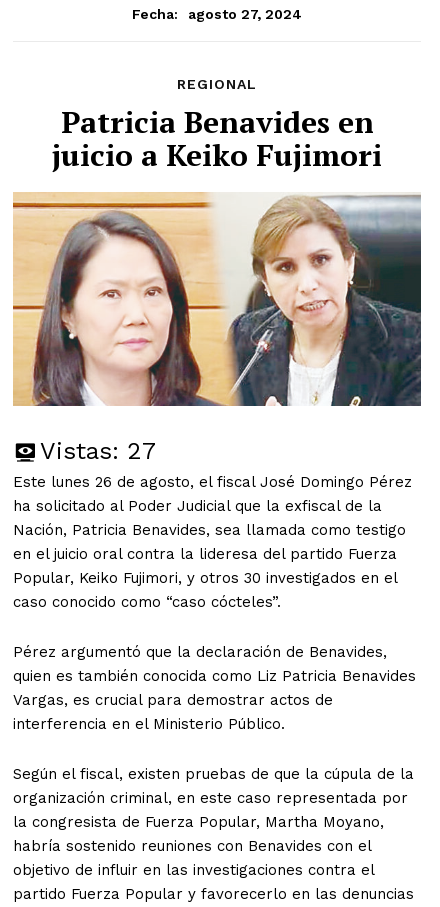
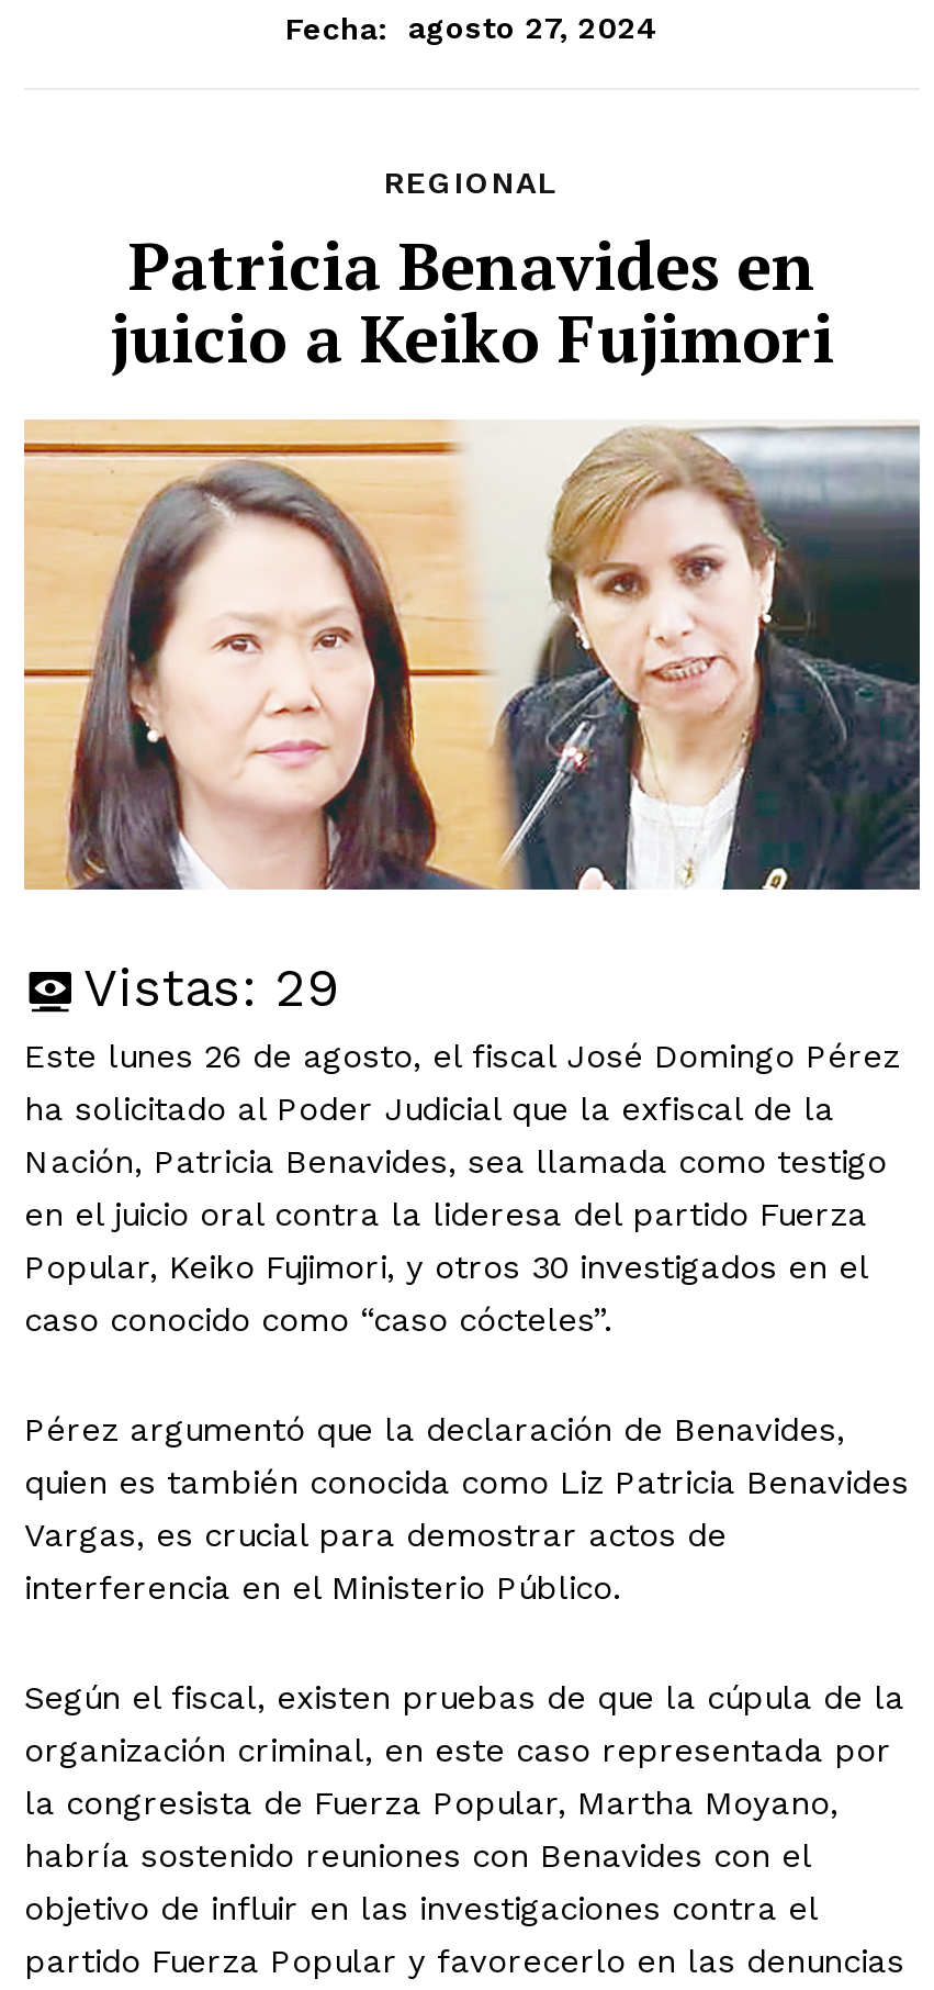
[40,437,156,465] Vistas: 27 -> [83,957,340,1019] Vistas: 29

